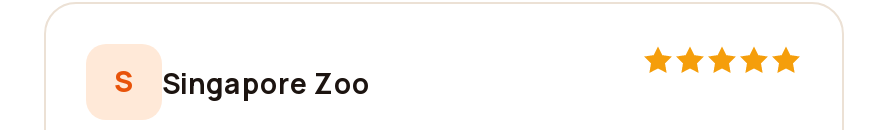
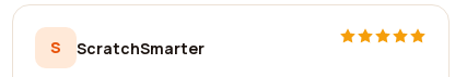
[162,63,370,101] Singapore Zoo -> [77,37,205,58] ScratchSmarter

